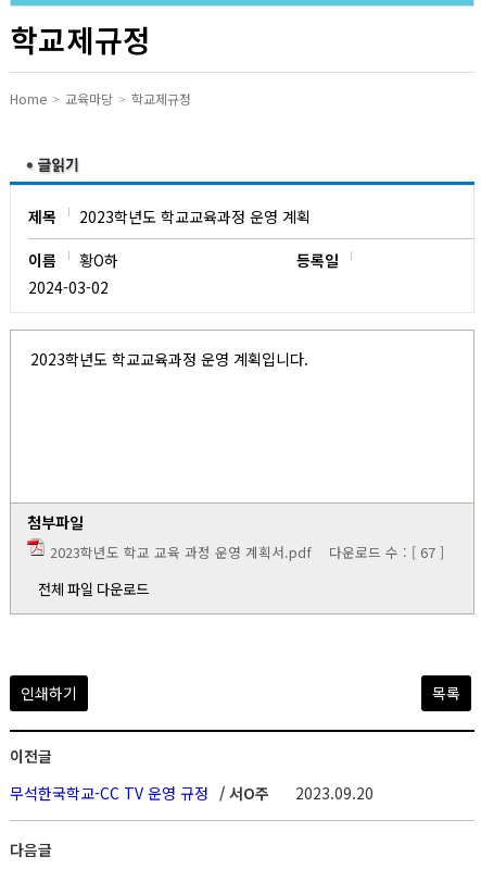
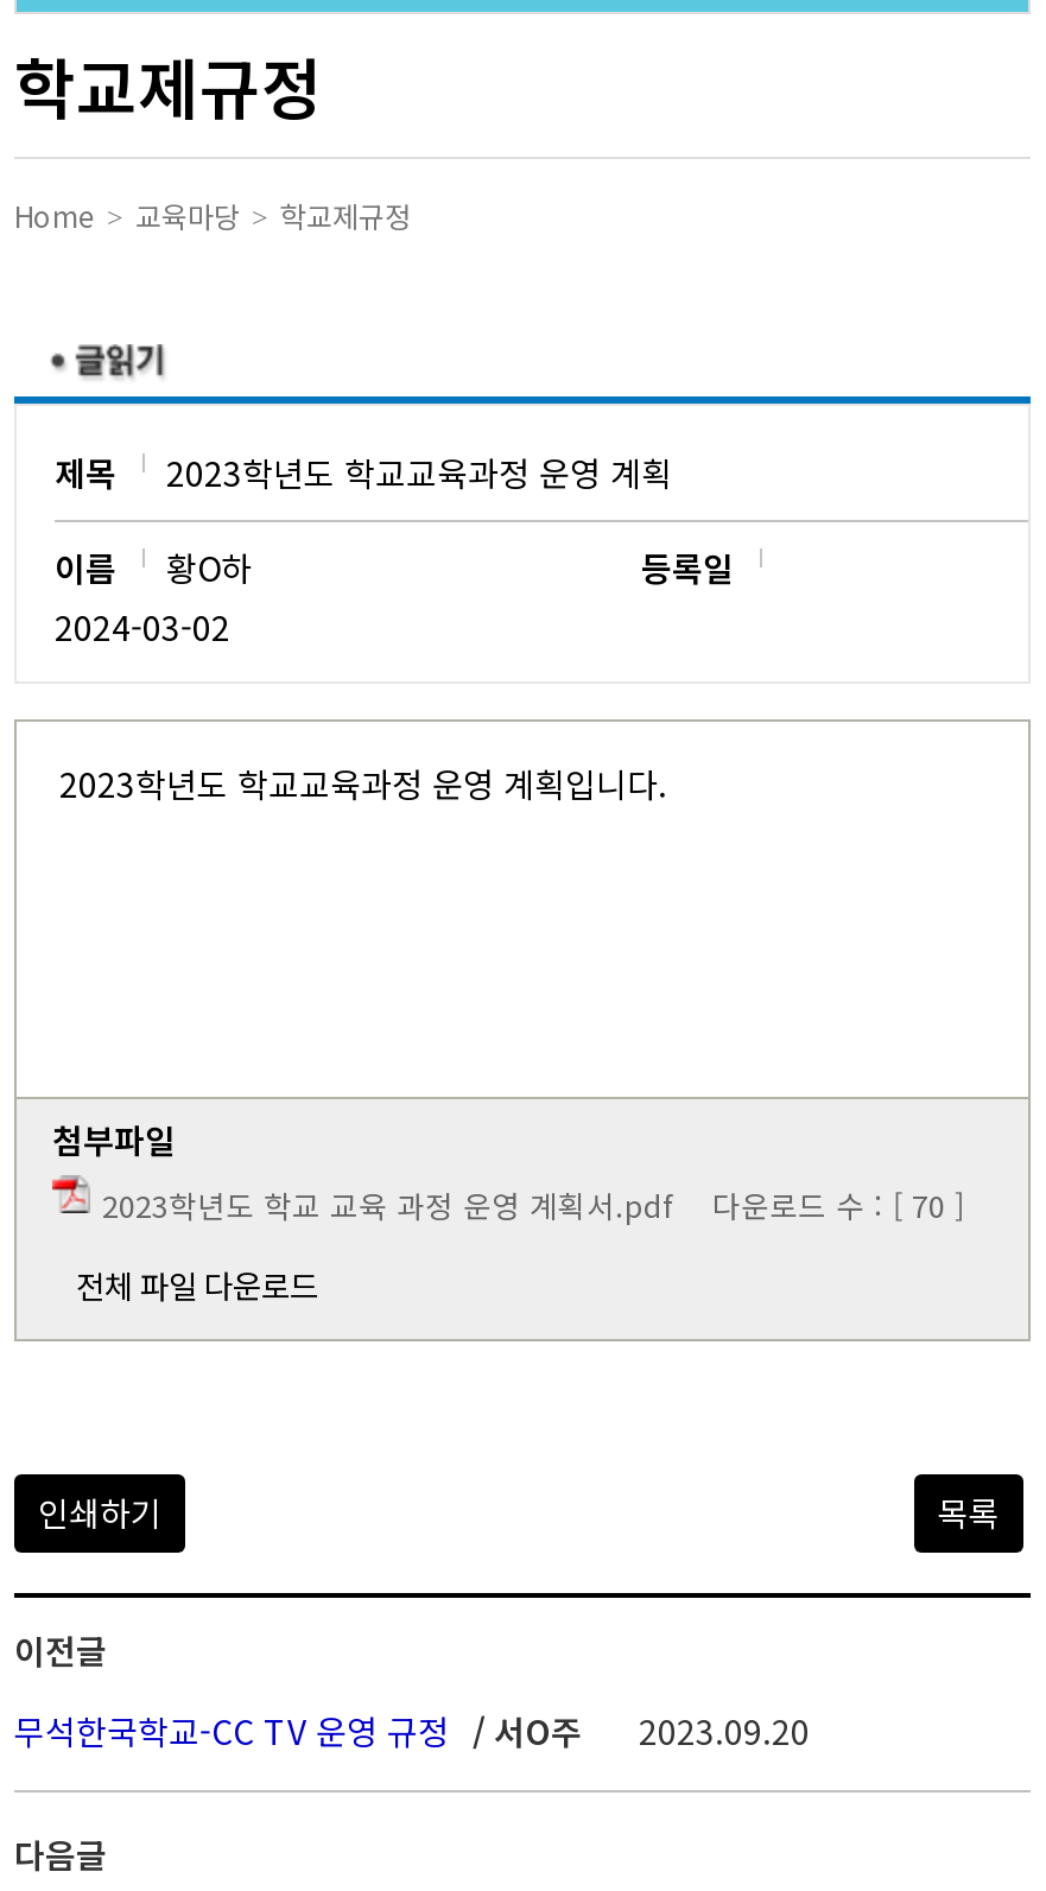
[50,542,444,562] 2023학년도 학교 교육 과정 운영 계획서.pdf 다운로드 수 : [ 67 ] -> [102,1182,964,1227] 2023학년도 학교 교육 과정 운영 계획서.pdf 다운로드 수 : [ 70 ]

